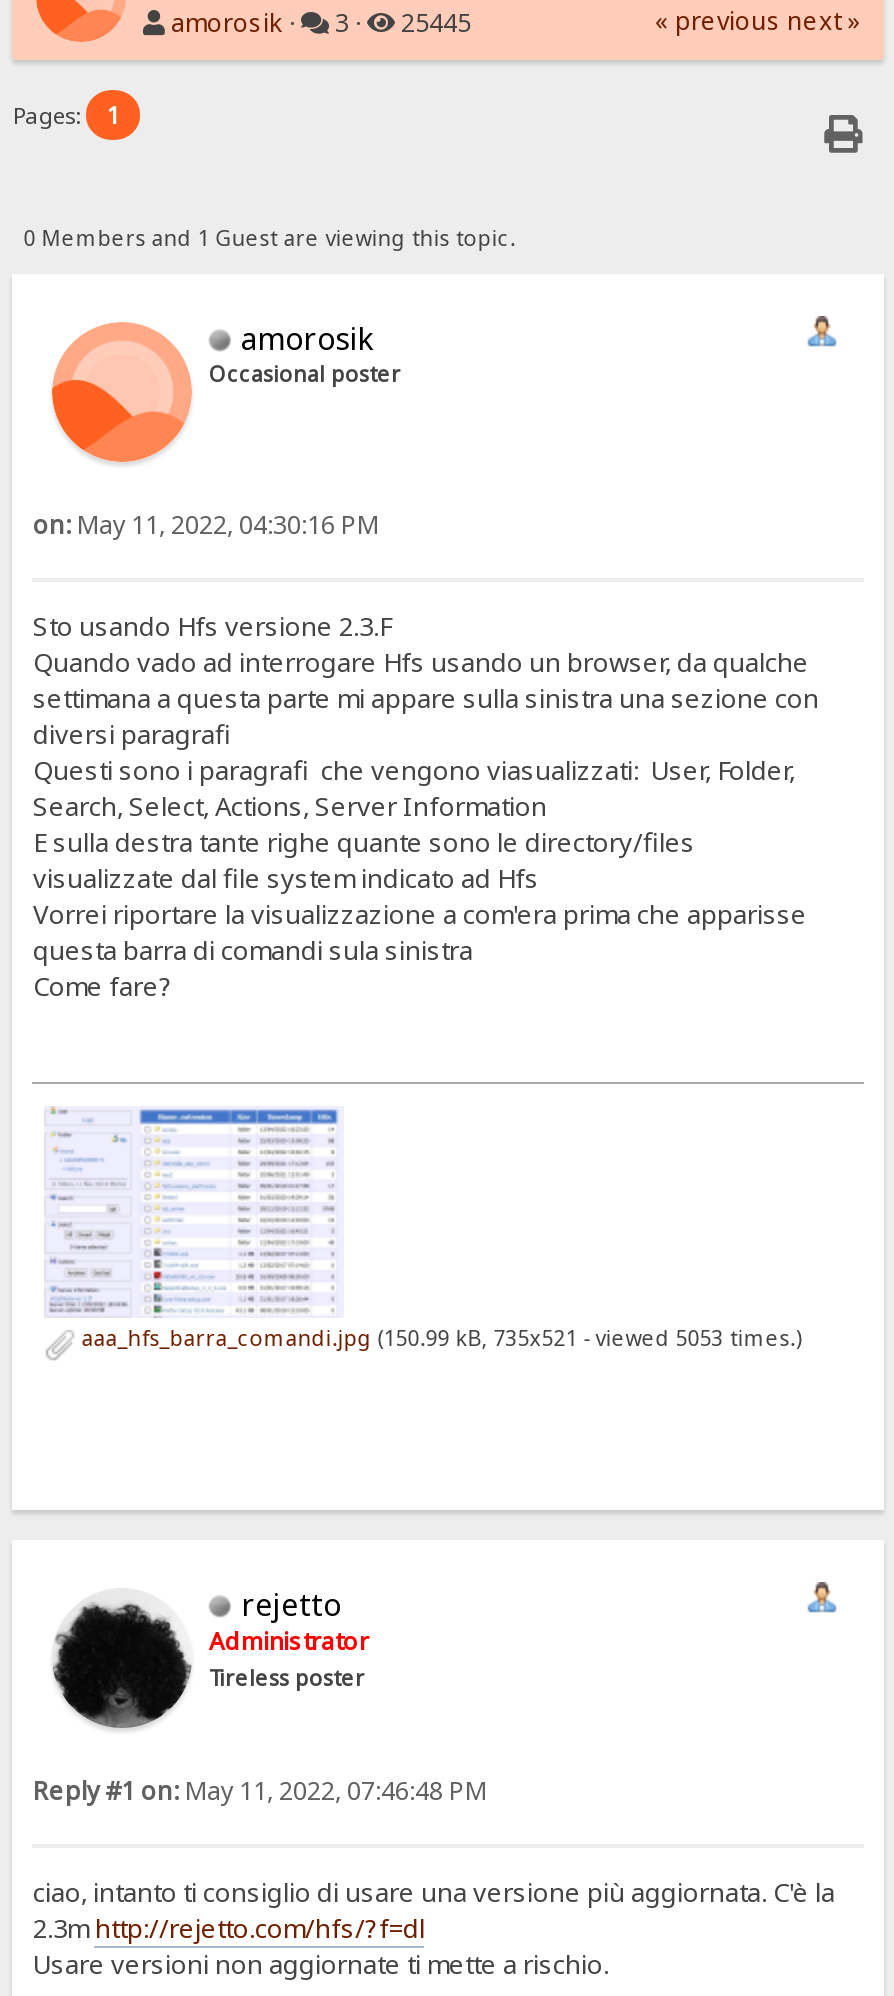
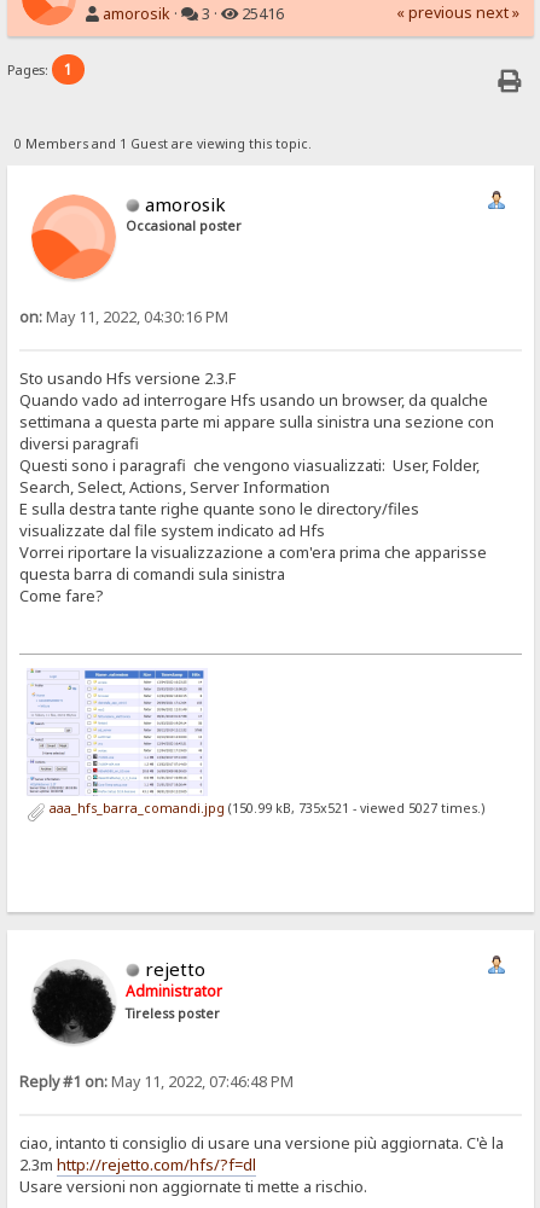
[395,6,471,40] 25445 -> [239,3,284,24] 25416
[76,1324,802,1352] aaa_hfs_barra_comandi.jpg (150.99 kB, 735x521 - viewed 5053 times.) -> [46,800,484,817] aaa_hfs_barra_comandi.jpg (150.99 kB, 735x521 - viewed 5027 times.)

